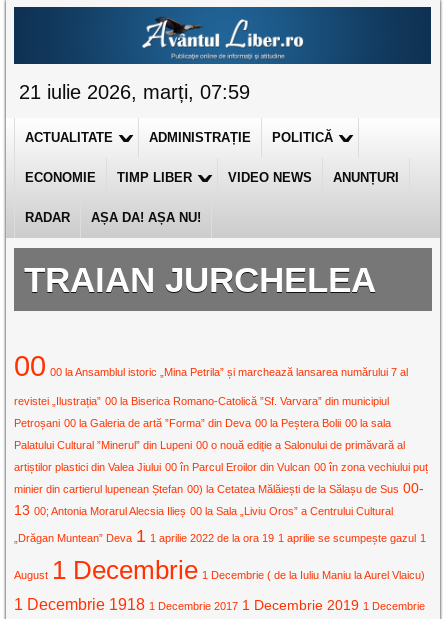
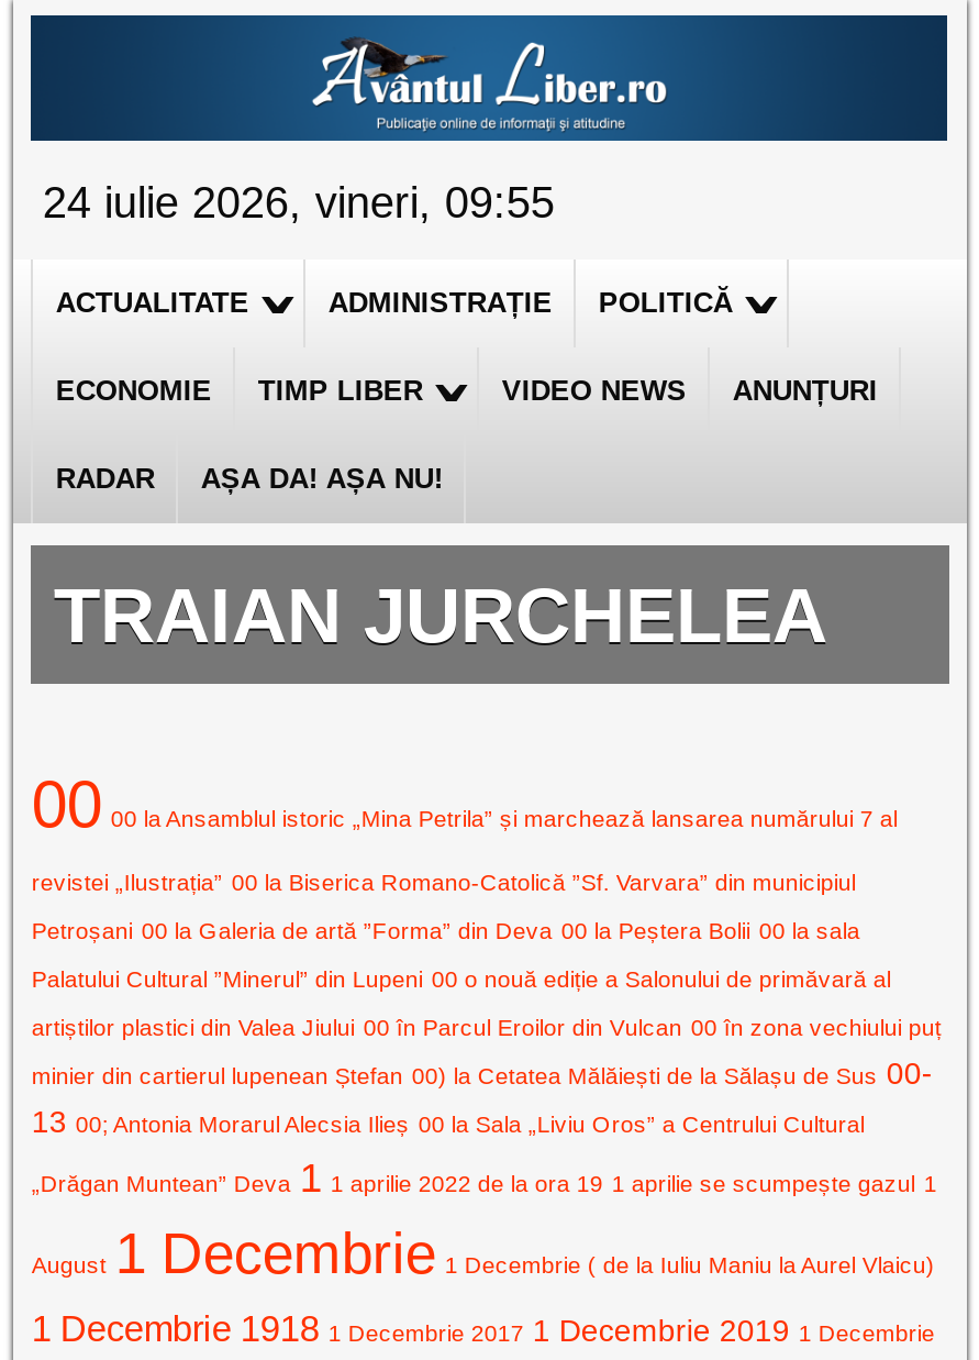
[19,81,250,103] 21 iulie 2026, marți, 07:59 -> [43,178,555,226] 24 iulie 2026, vineri, 09:55

